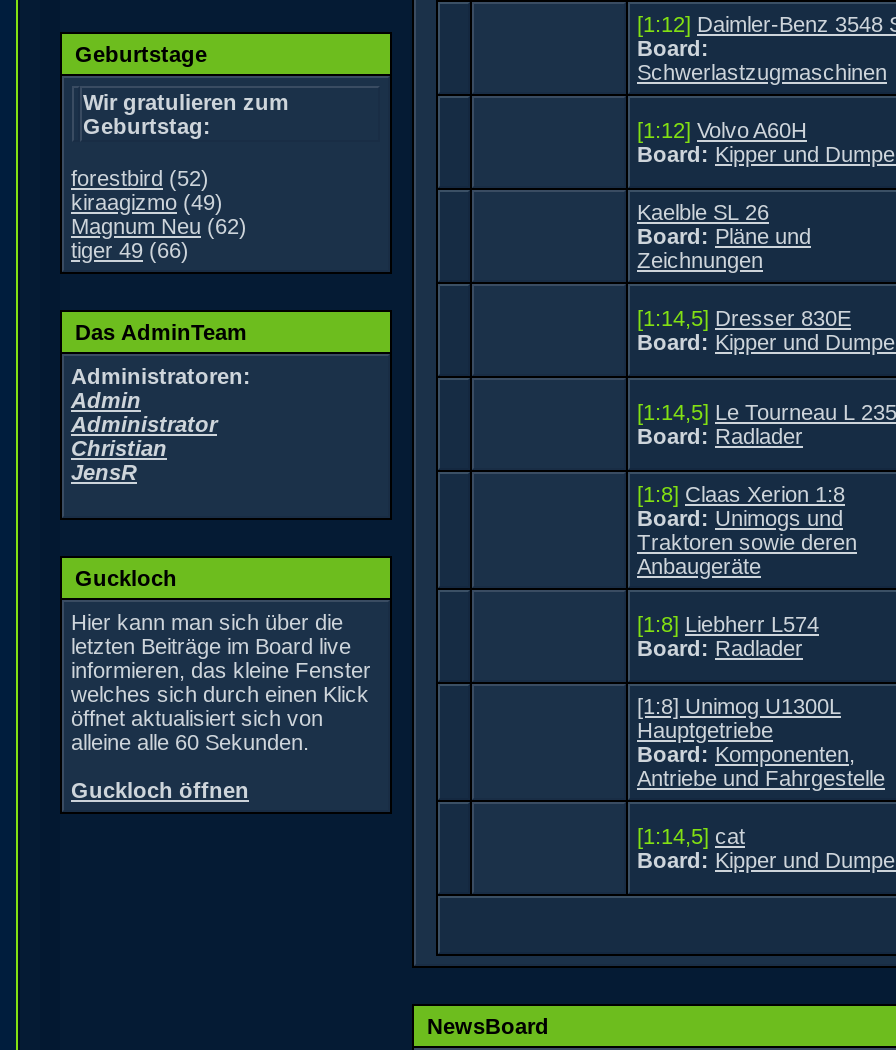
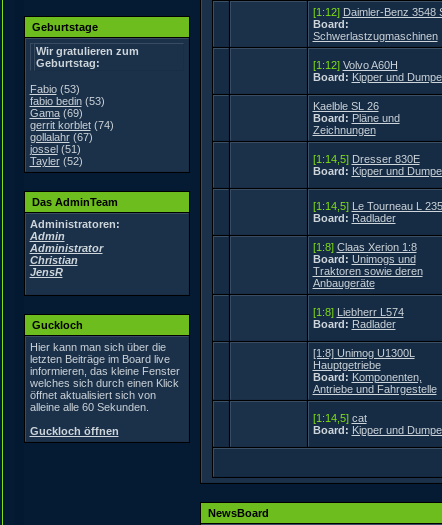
[71,166,247,262] forestbird (52) | kiraagizmo (49) | Magnum Neu (62) | tiger 49(66) -> [29,83,113,167] Fabio (53) | fabio bedin (53) | Gama(69) | gerrit korblet (74) | gollalahr(67) | jossel(51) | Tayler (52)
moved [71,320,371,802] -> [29,196,179,437]: Das AdminTeam | Administratoren: | Admin | ... | alleine alle 60 Sekunden. | Guckloch öffnen

